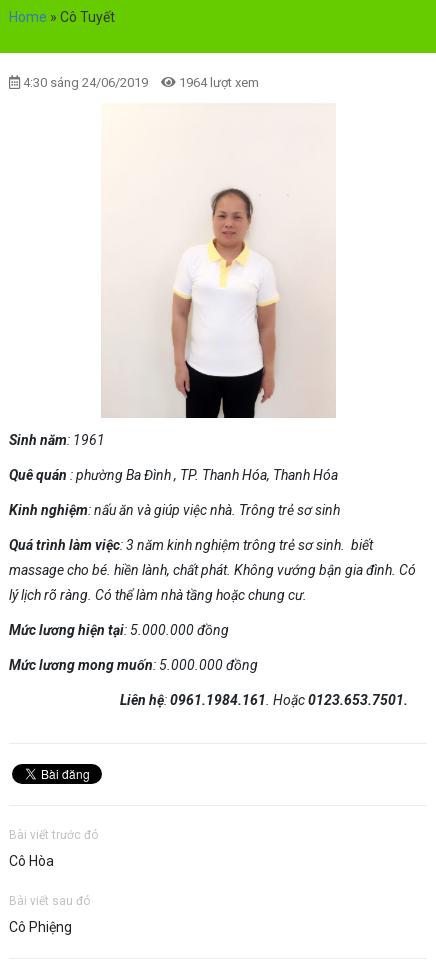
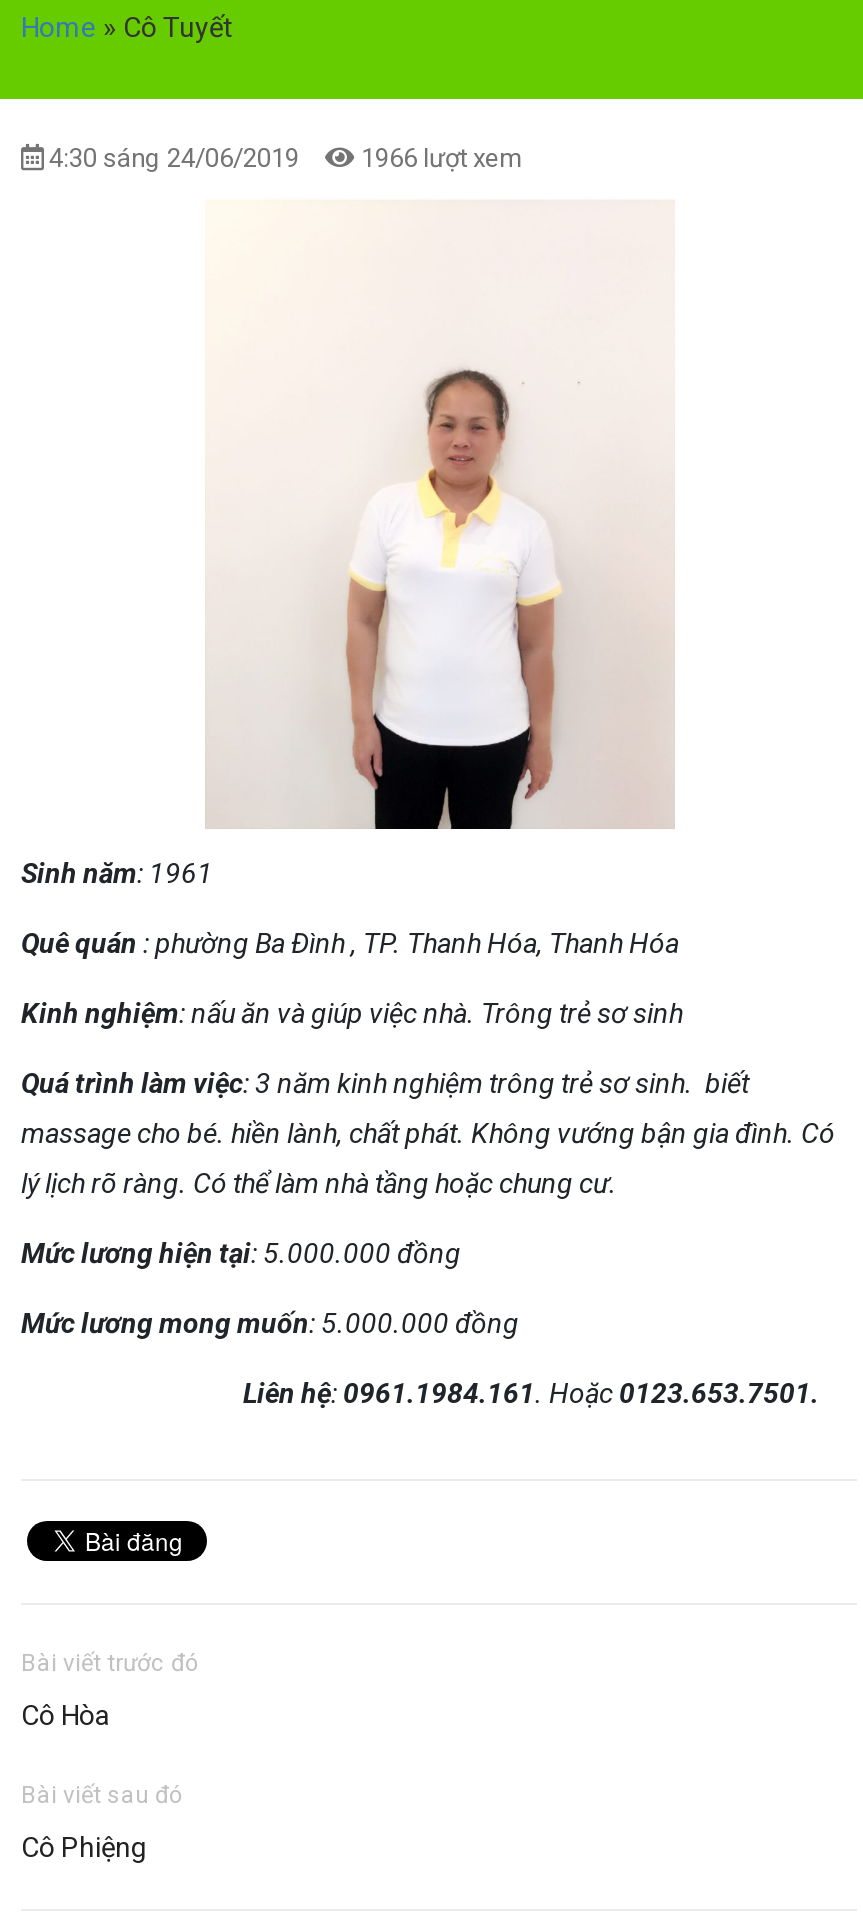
[20,75,259,90] 4:30 sáng 24/06/2019 1964 lượt xem -> [43,143,521,173] 4:30 sáng 24/06/2019 1966 lượt xem

